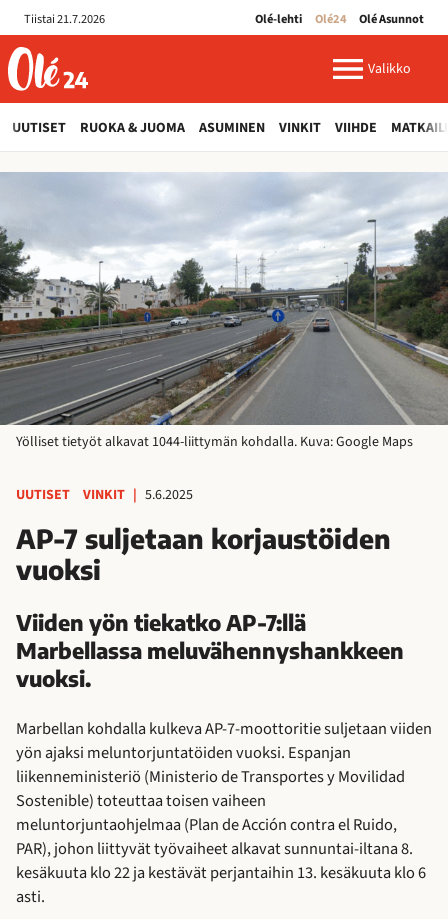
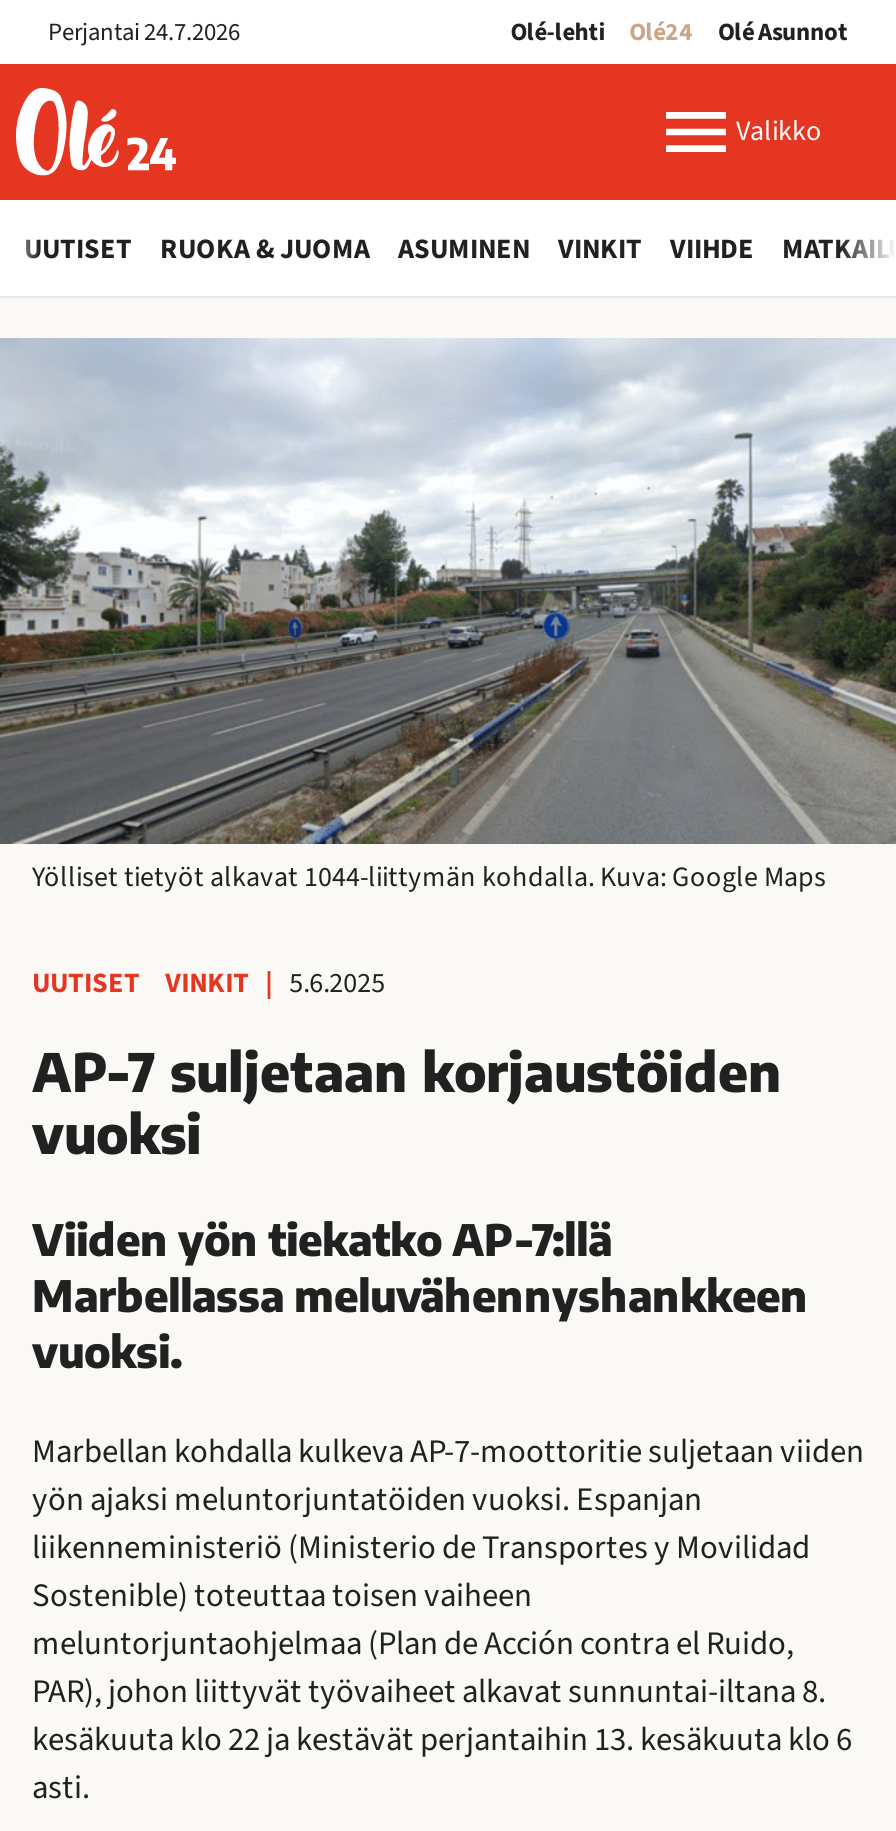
[24,10,105,28] Tiistai 21.7.2026 -> [48,13,240,49] Perjantai 24.7.2026

